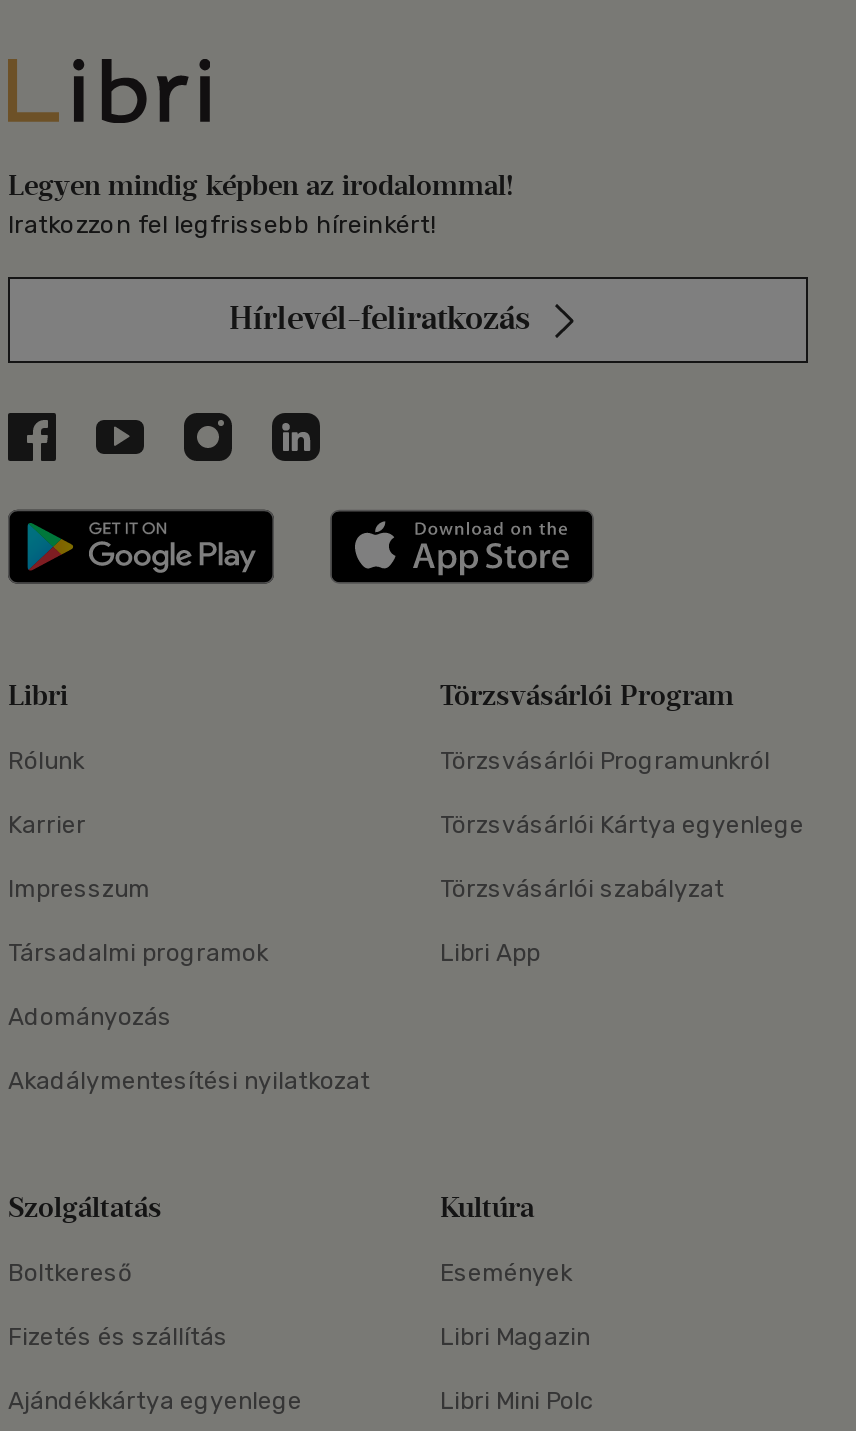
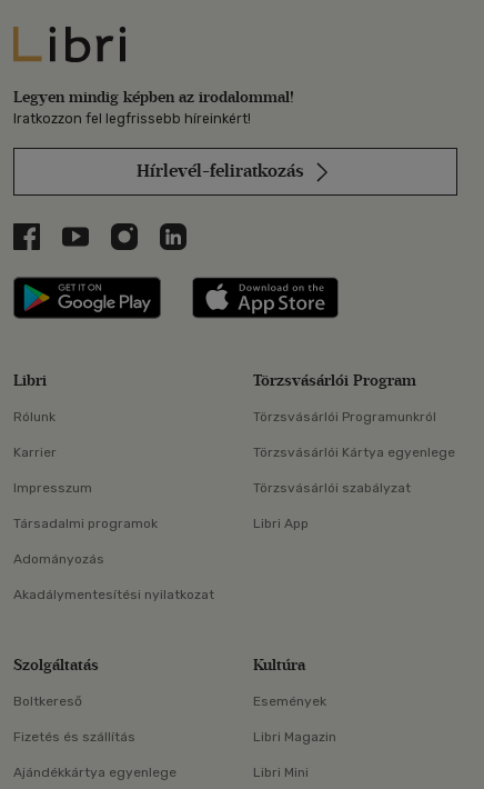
[440,1387,594,1415] Libri Mini Polc -> [253,765,309,780] Libri Mini

